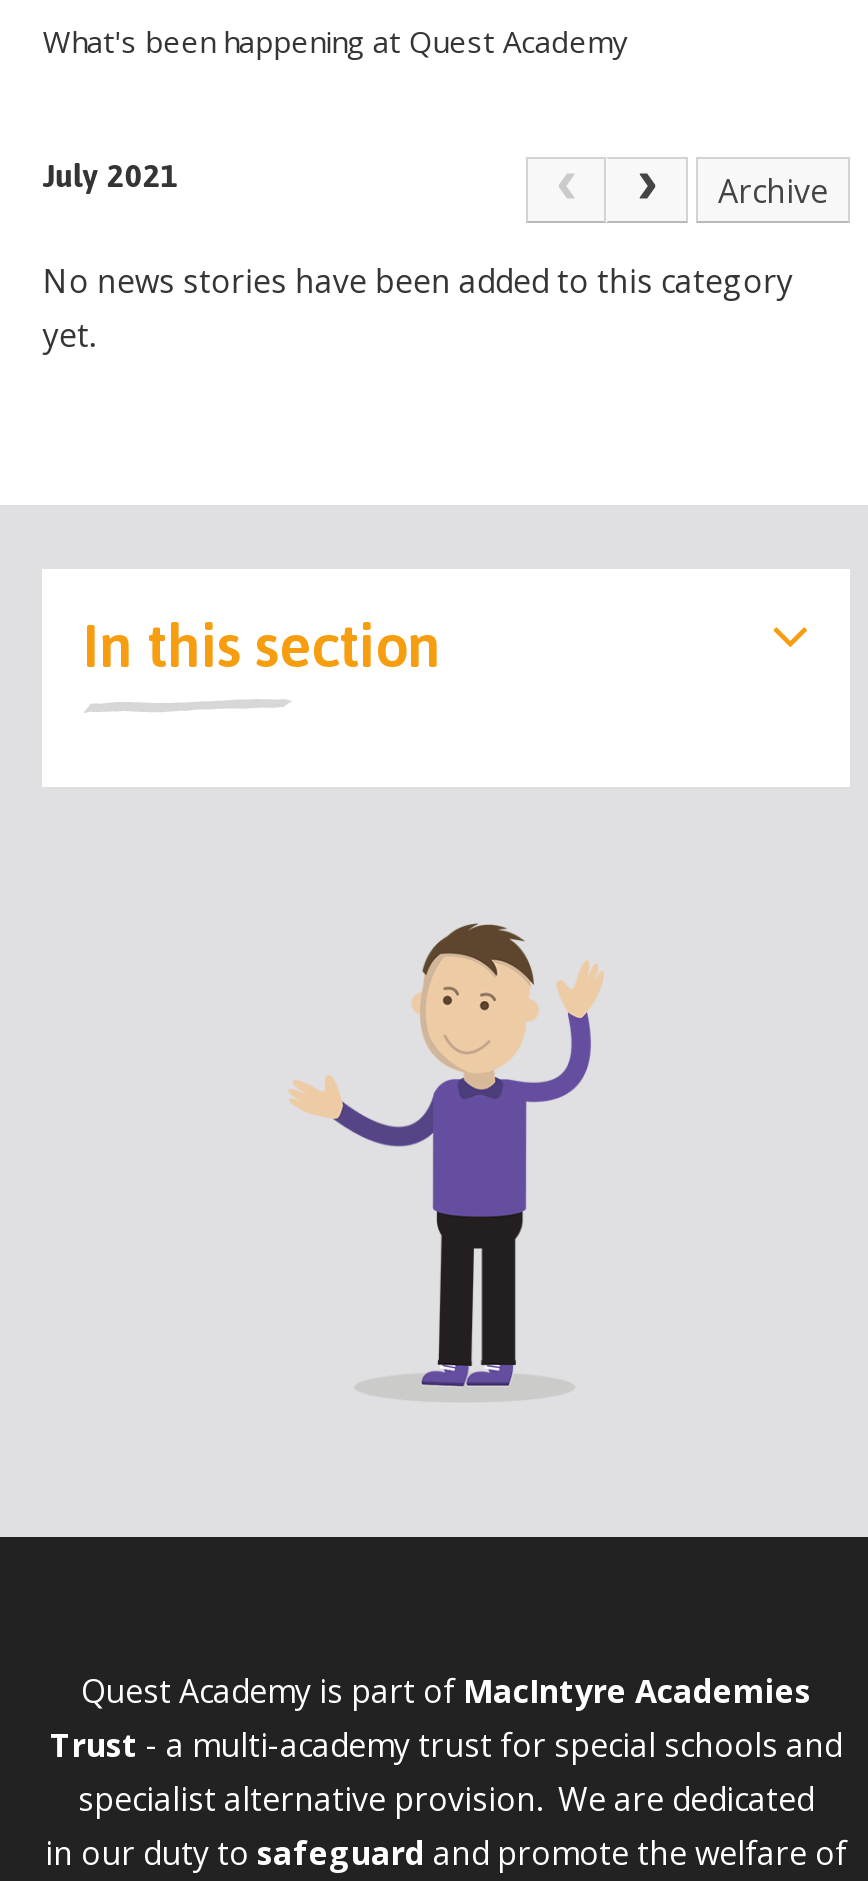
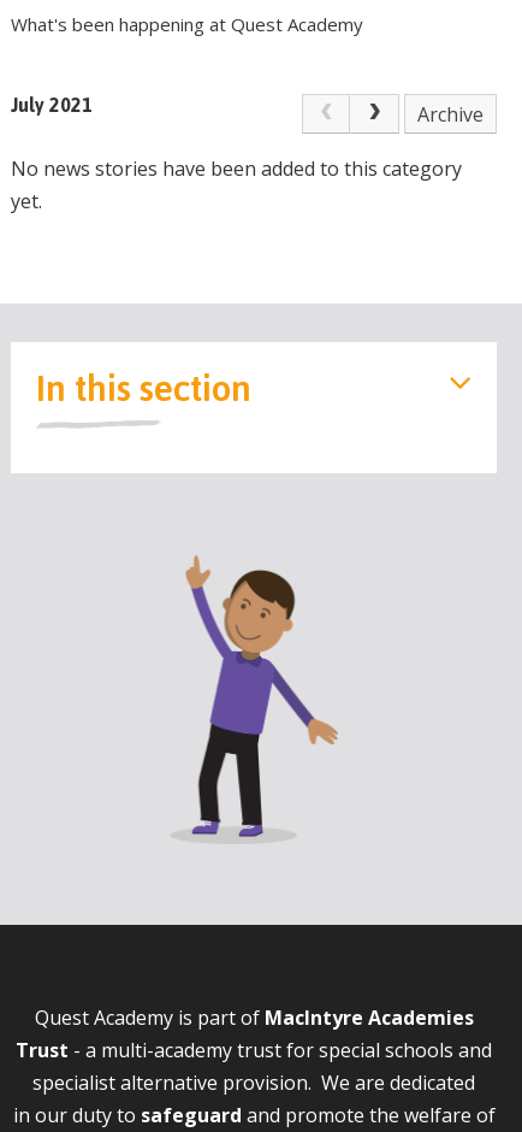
[290,921,604,1391] [image] -> [161,555,348,838] [image]

